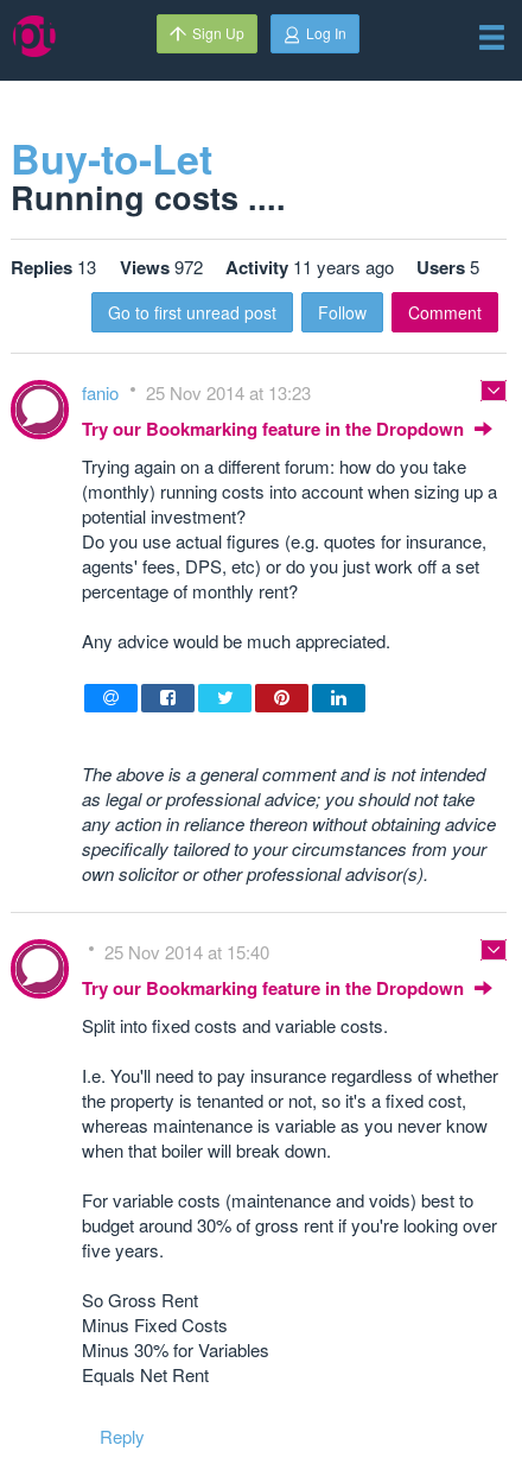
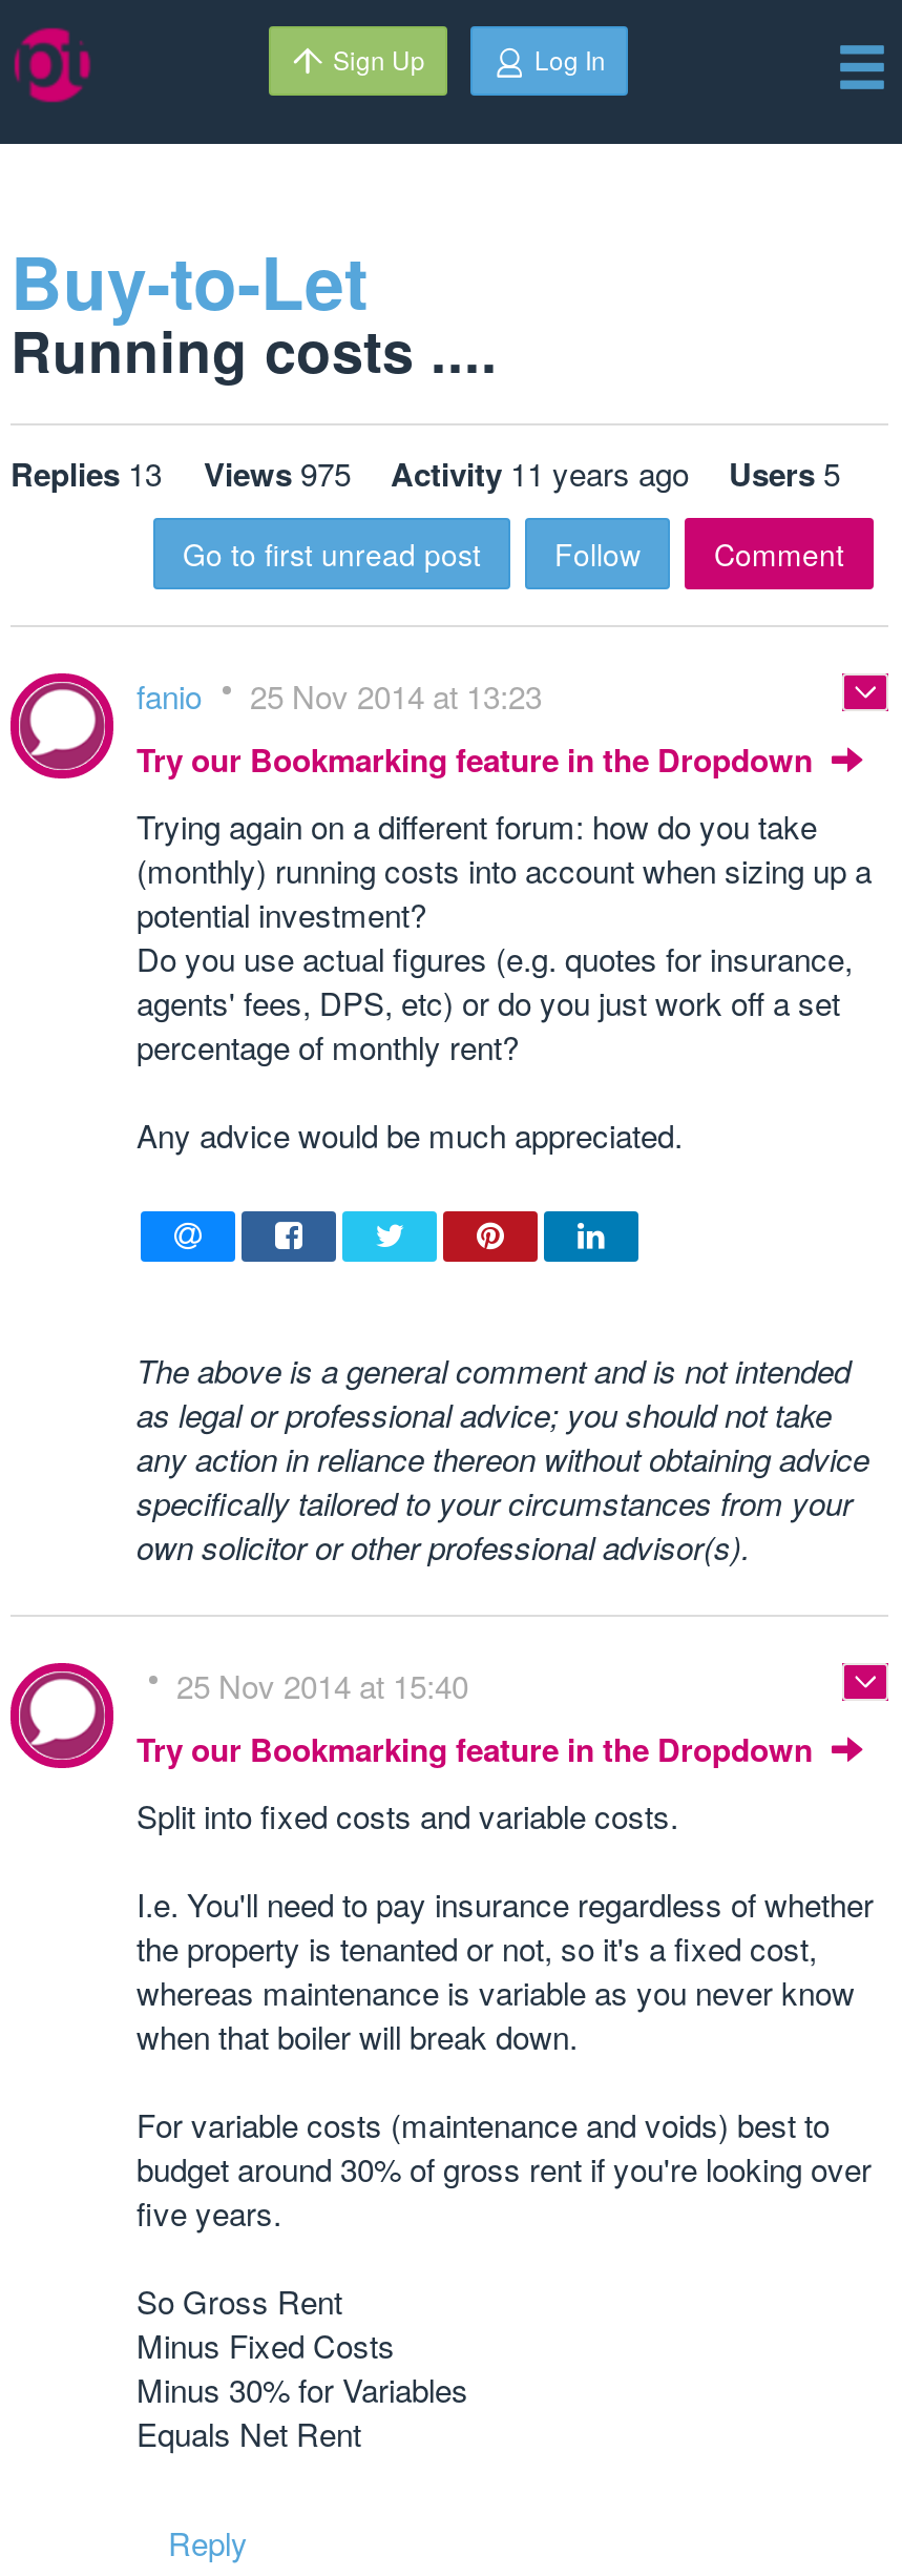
[11,254,479,280] Replies 13 Views 972 Activity 11 years ago Users 5 -> [11,451,840,497] Replies 13 Views 975 Activity 11 years ago Users 5

